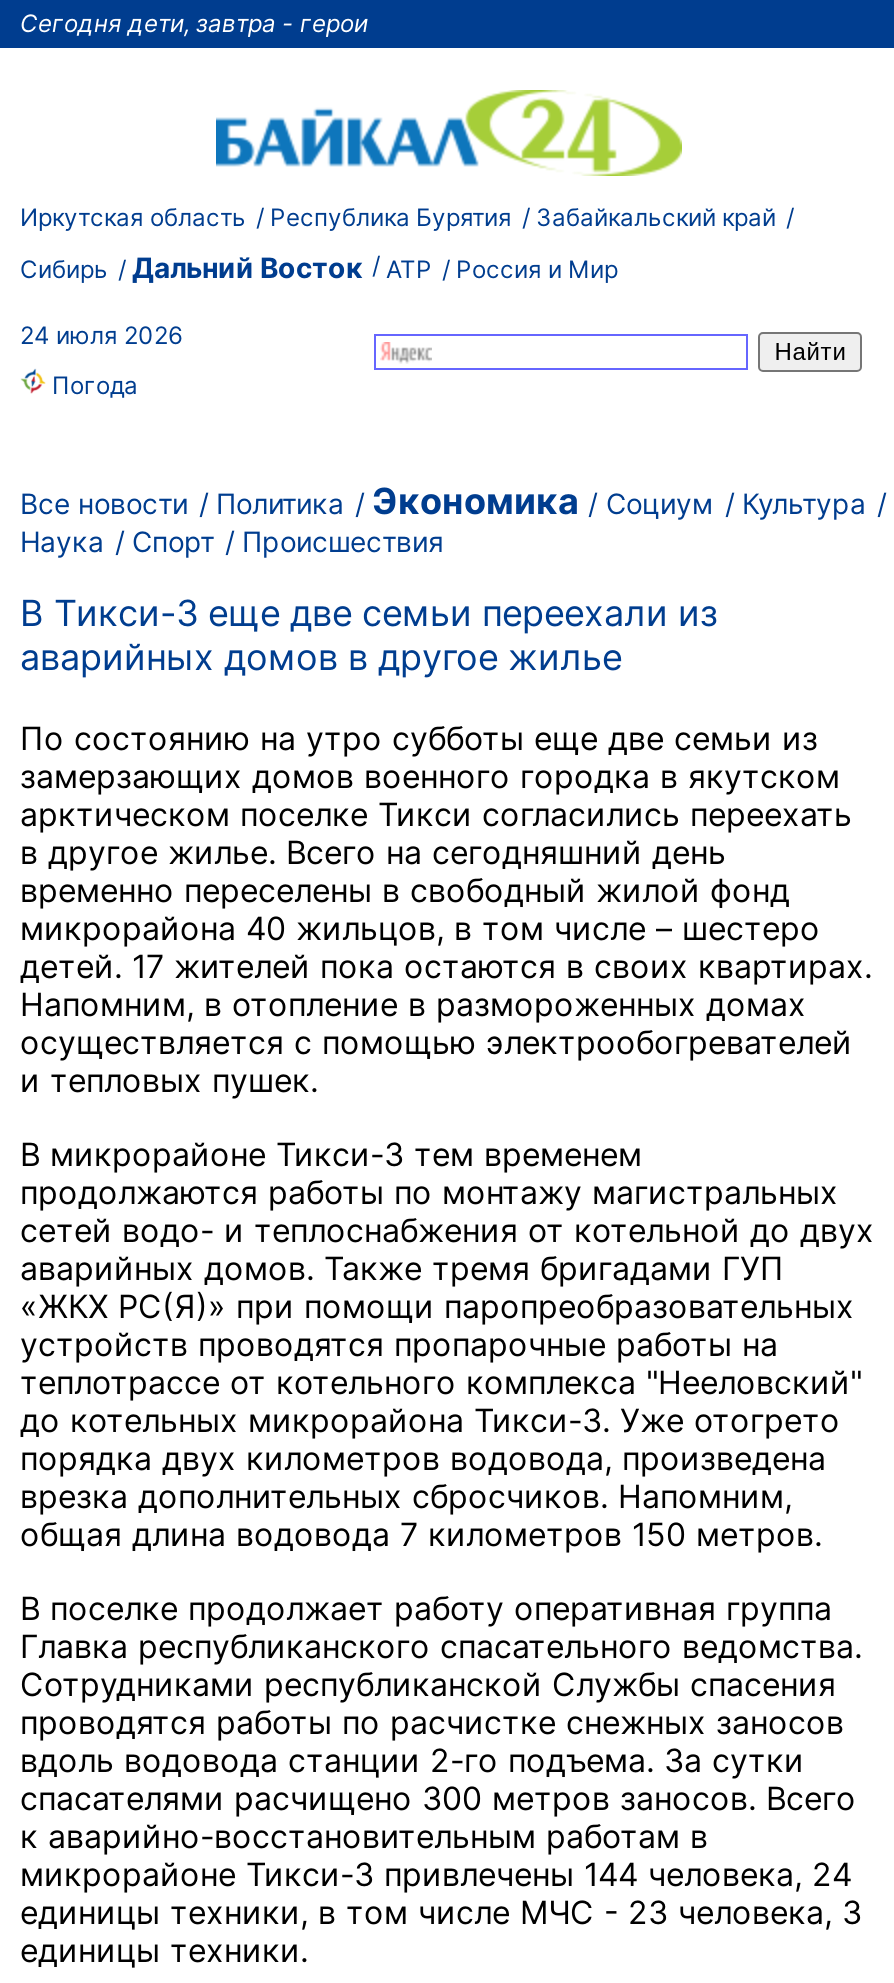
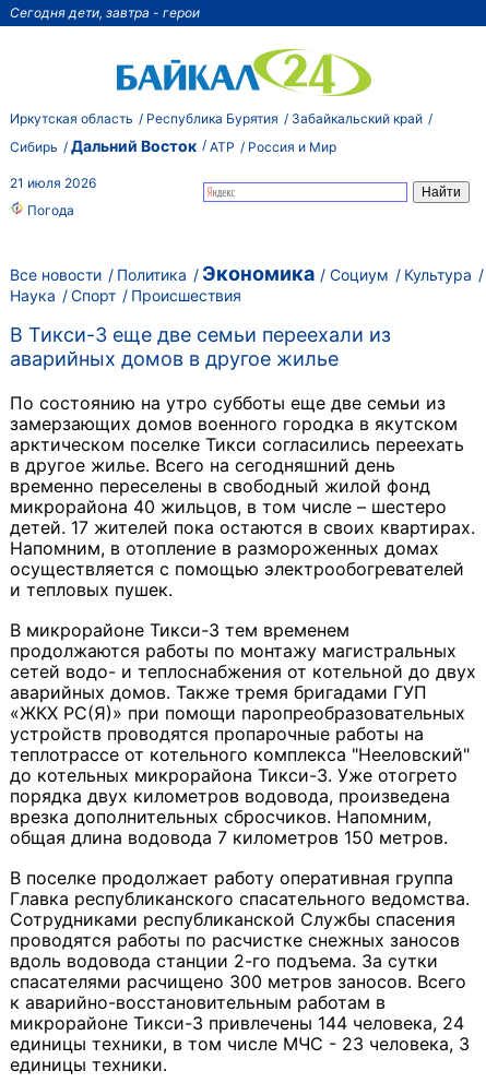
[20,320,182,350] 24 июля 2026 -> [10,175,96,191] 21 июля 2026

